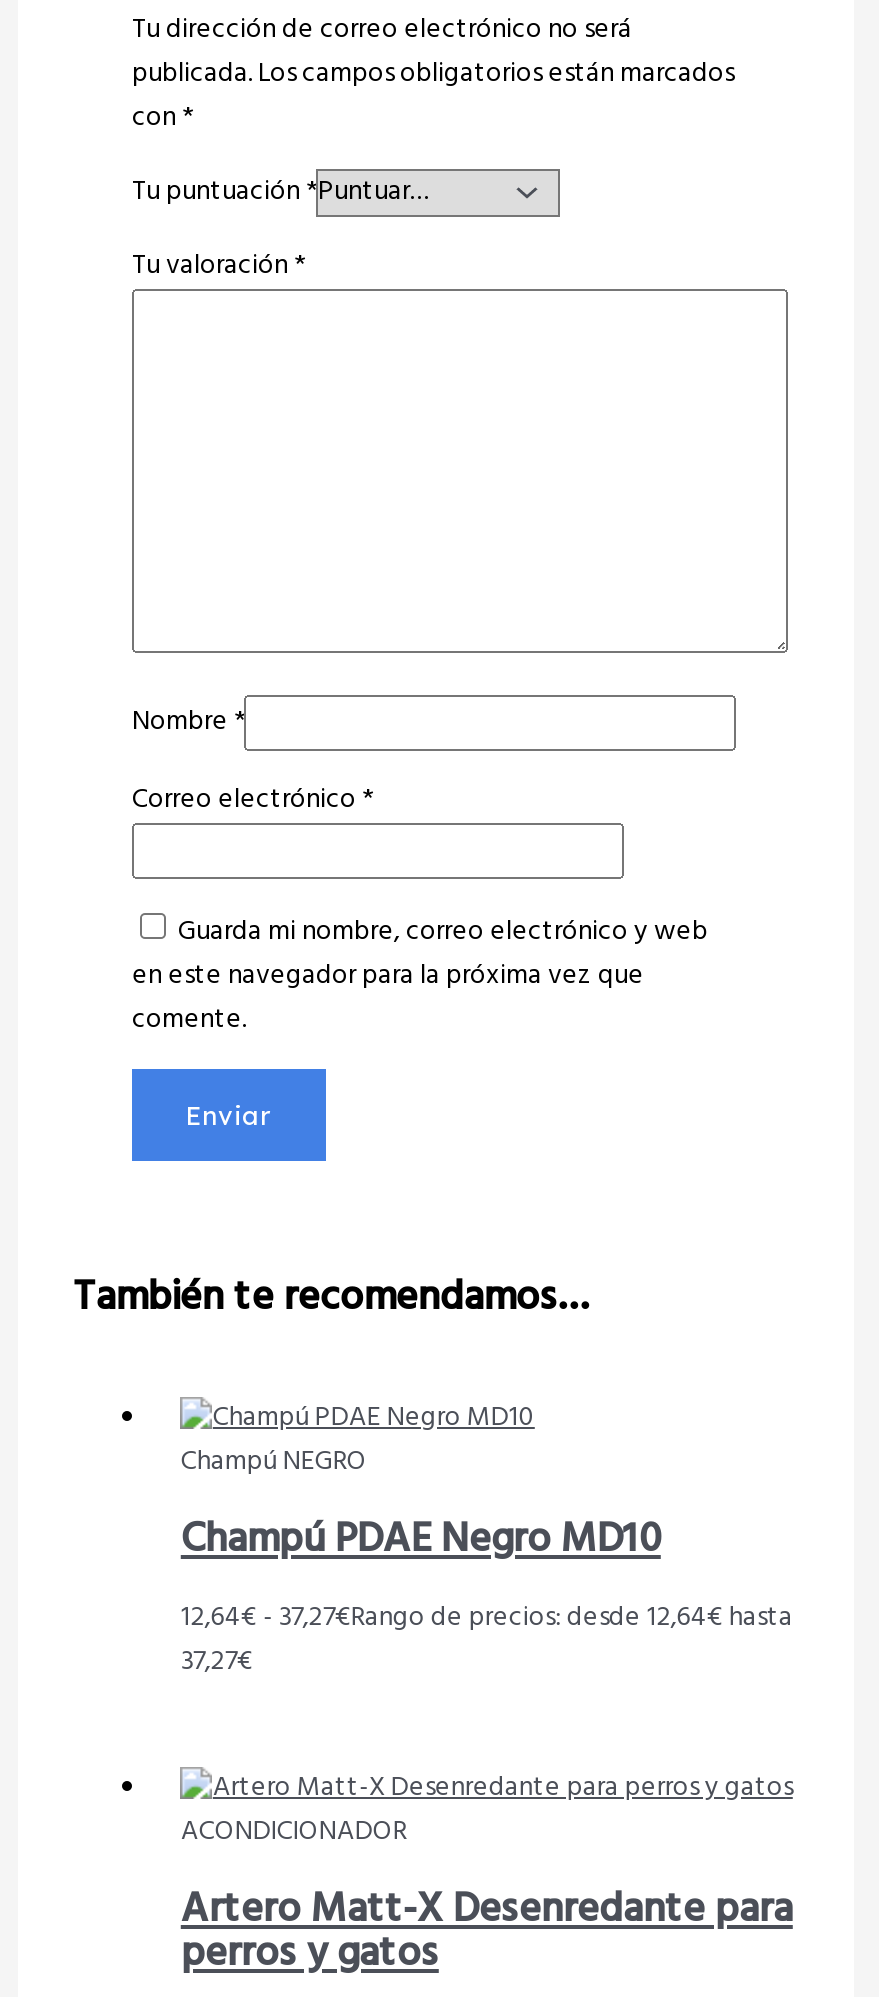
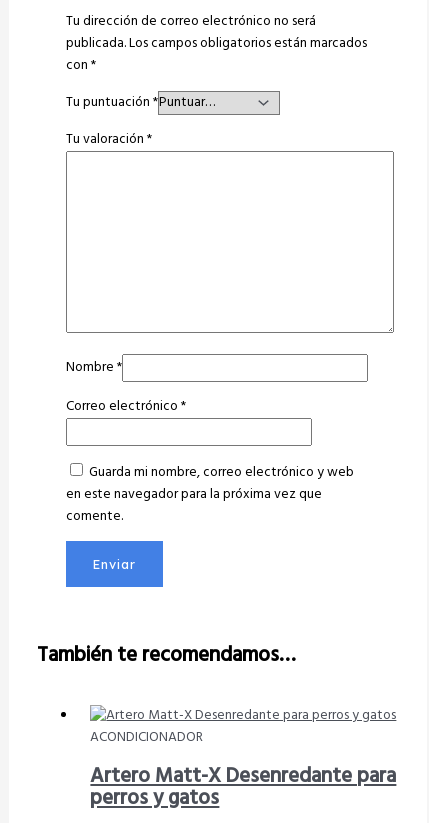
[181,1441,793,1683] Champú NEGRO | Champú PDAE Negro MD10 | 12,64€ - 37,27€Rango de precios: desde 12,64€ hasta | 37,27€ -> none

